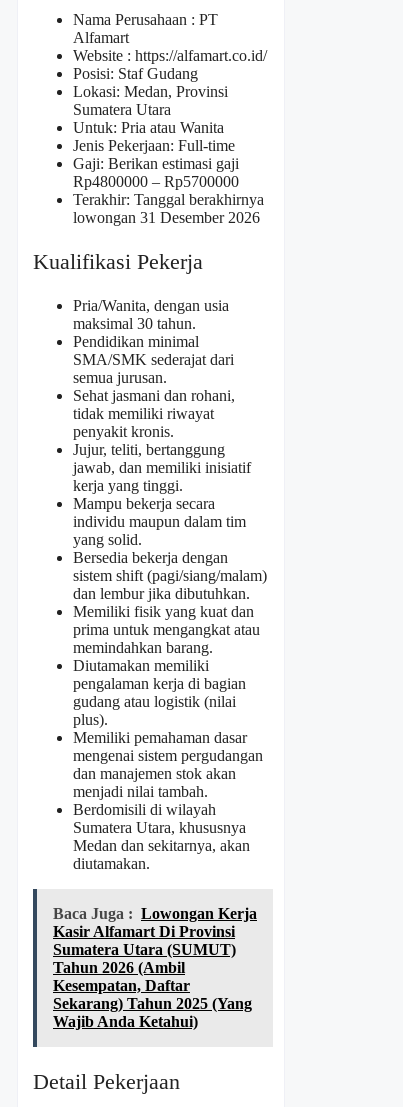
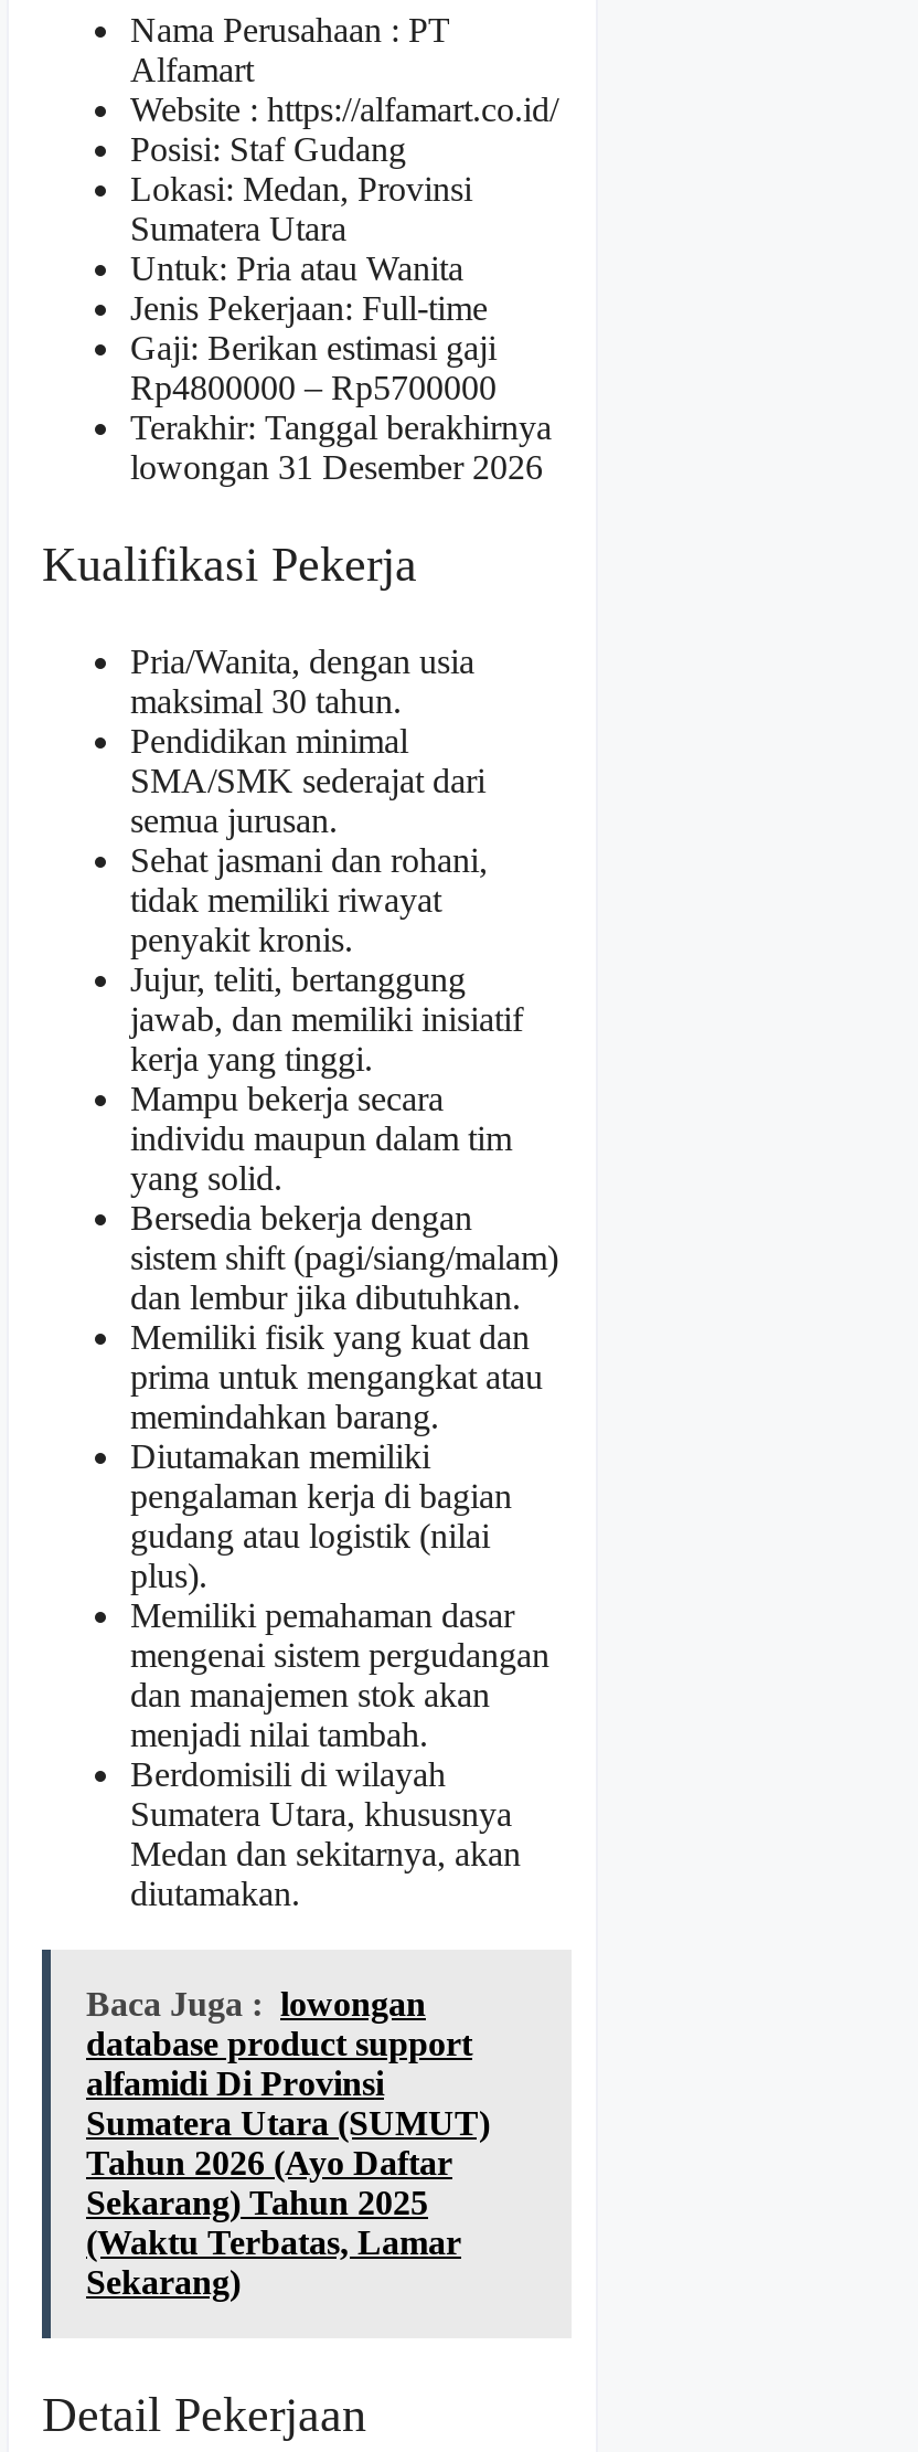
[53,905,257,940] Baca Juga : Lowongan Kerja | Kasir Alfamart Di Provinsi -> [86,1984,472,2101] Baca Juga : lowongan | database product support | alfamidi Di Provinsi
[53,959,252,1030] Tahun 2026 (Ambil | Kesempatan, Daftar | Sekarang) Tahun 2025 (Yang | Wajib Anda Ketahui) -> [86,2143,461,2300] Tahun 2026 (Ayo Daftar | Sekarang) Tahun 2025 | (Waktu Terbatas, Lamar | Sekarang)

